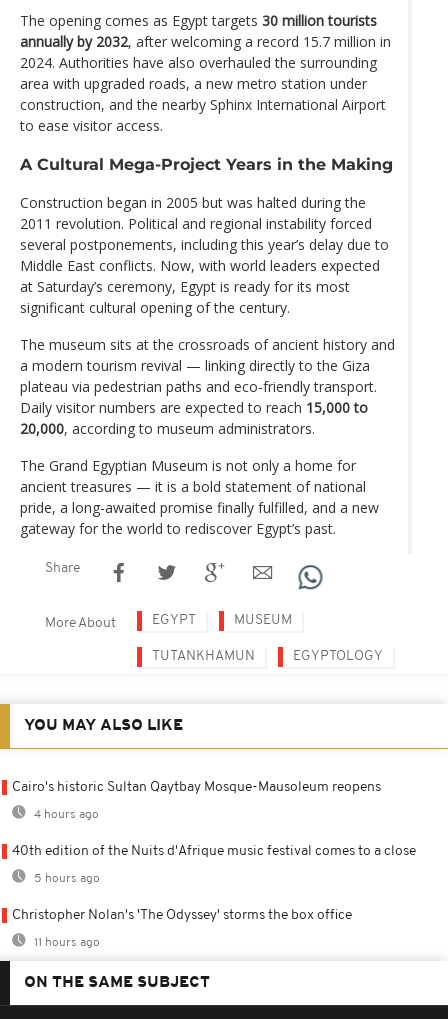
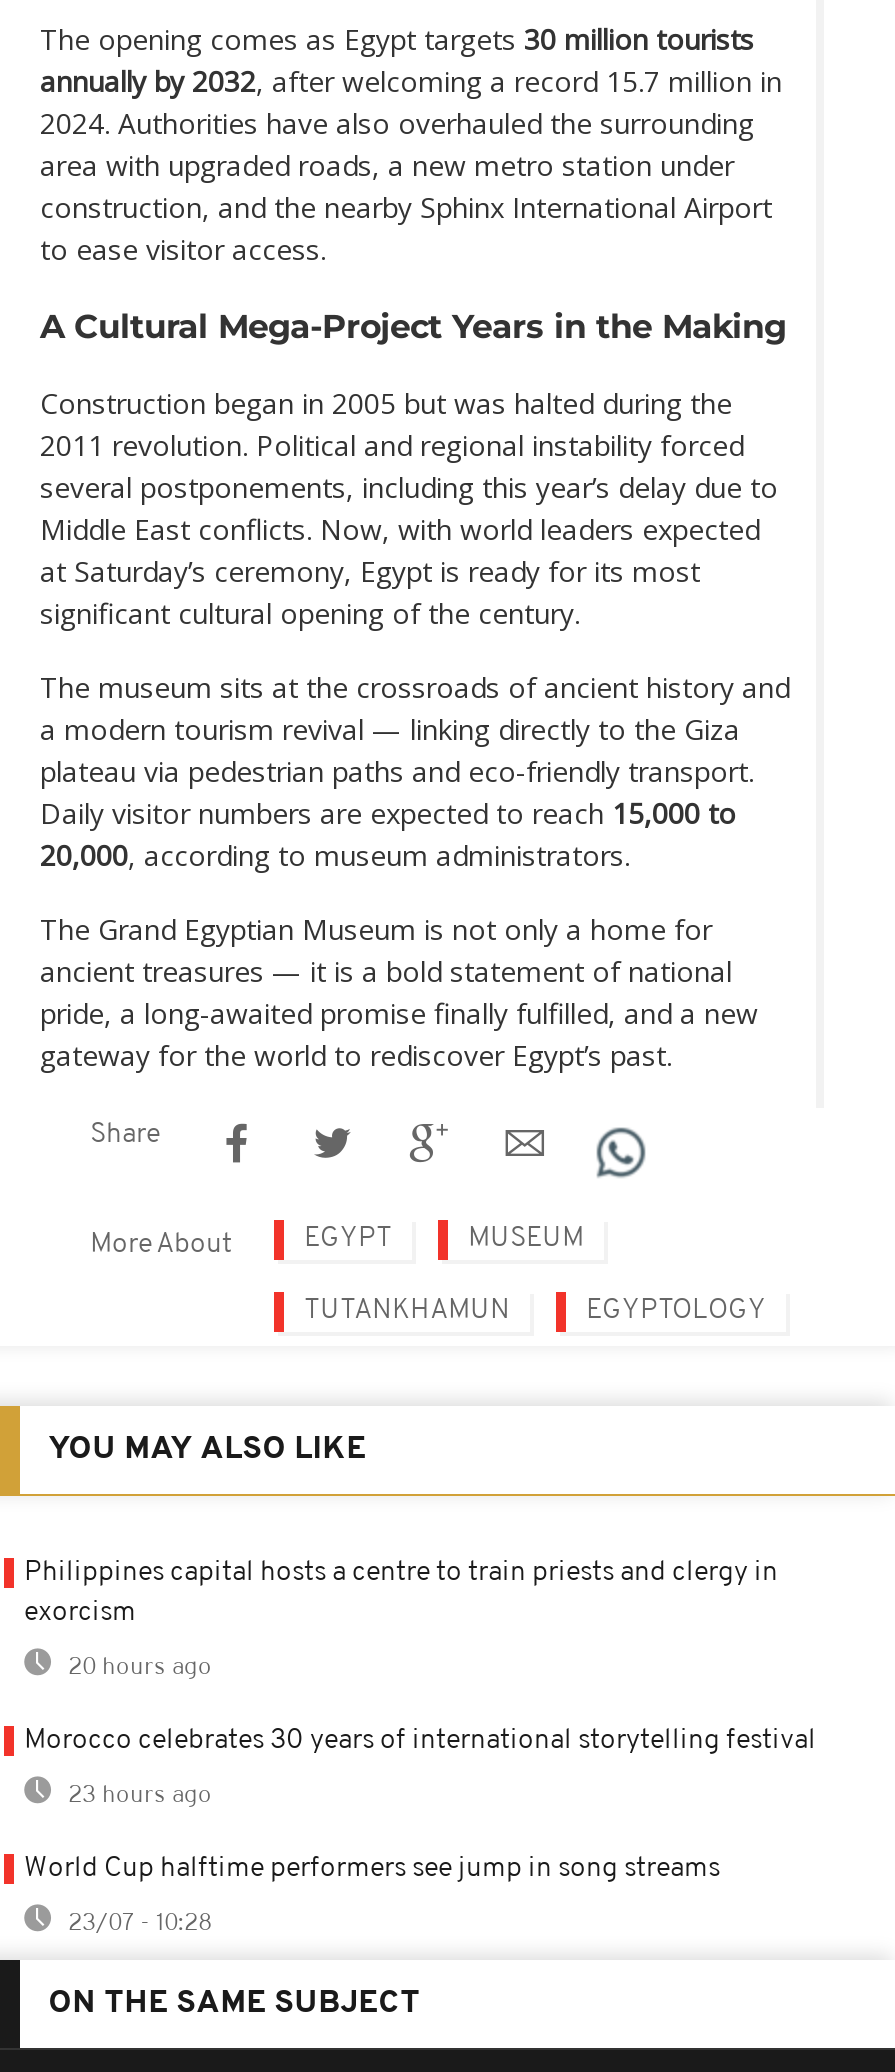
[12,780,381,795] Cairo's historic Sultan Qaytbay Mosque-Mausoleum reopens -> [24,1558,778,1628] Philippines capital hosts a centre to train priests and clergy in | exorcism
[31,809,99,821] 4 hours ago -> [62,1656,212,1680] 20 hours ago
[12,844,416,859] 40th edition of the Nuits d'Afrique music festival comes to a close -> [24,1726,816,1756] Morocco celebrates 30 years of international storytelling festival
[31,873,100,885] 5 hours ago -> [62,1784,212,1808] 23 hours ago
[12,908,352,923] Christopher Nolan's 'The Odyssey' storms the box office -> [24,1854,720,1884] World Cup halftime performers see jump in song streams
[31,937,100,949] 11 hours ago -> [62,1912,212,1936] 23/07 - 10:28

